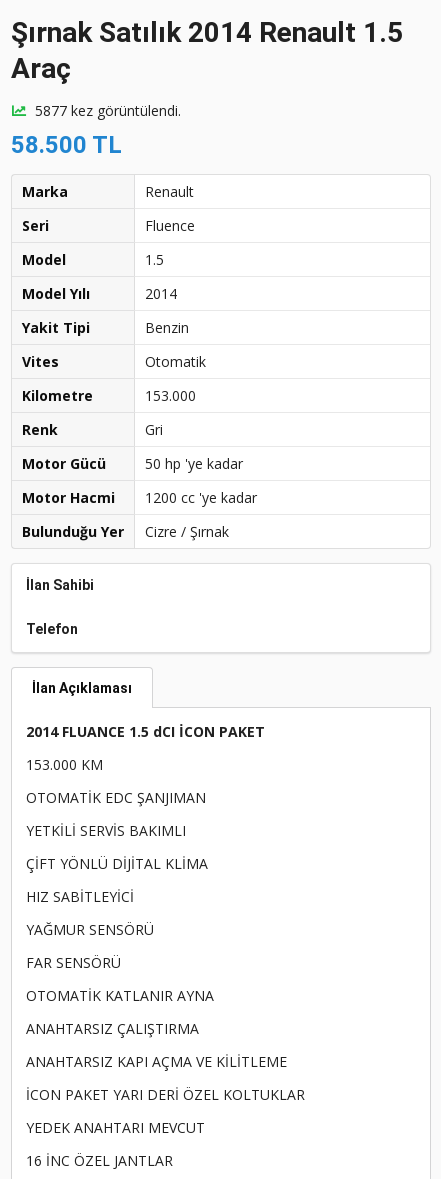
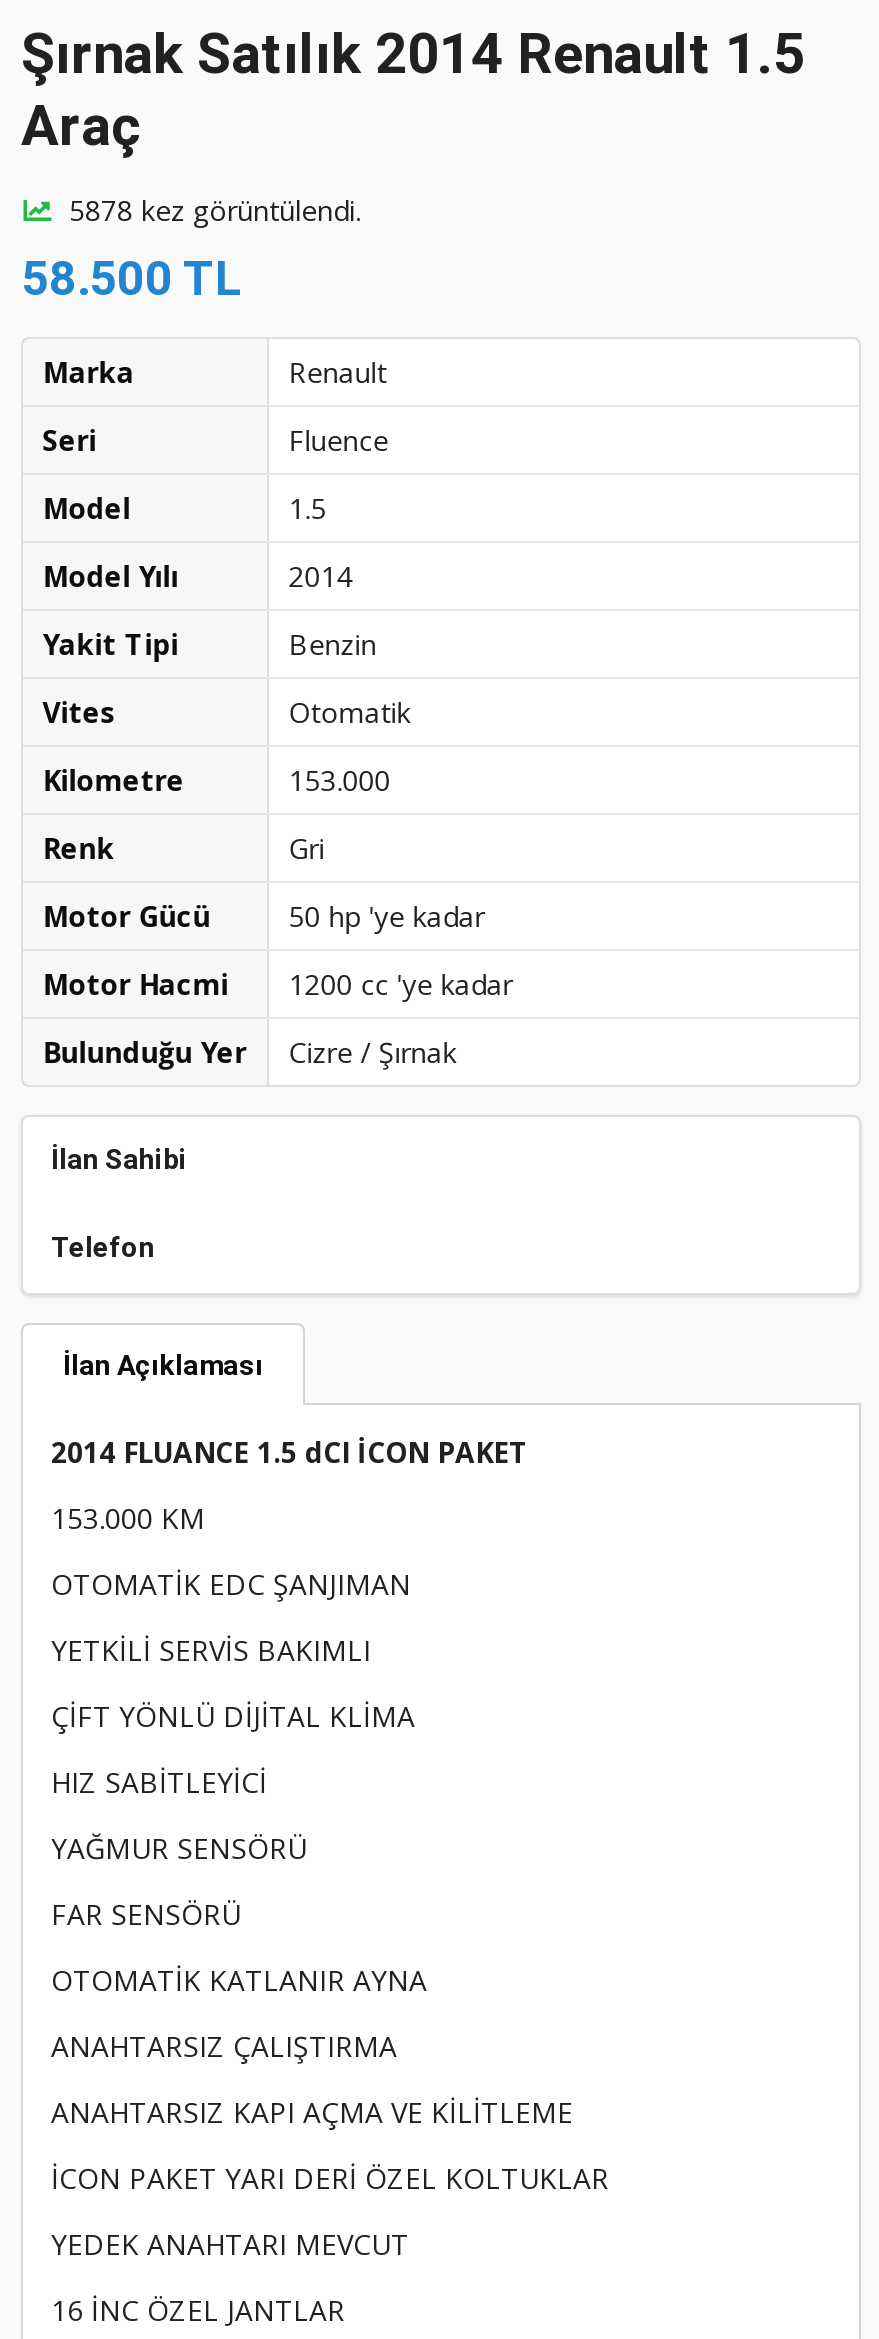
[31,101,181,120] 5877 kez görüntülendi. -> [61,190,361,228] 5878 kez görüntülendi.

